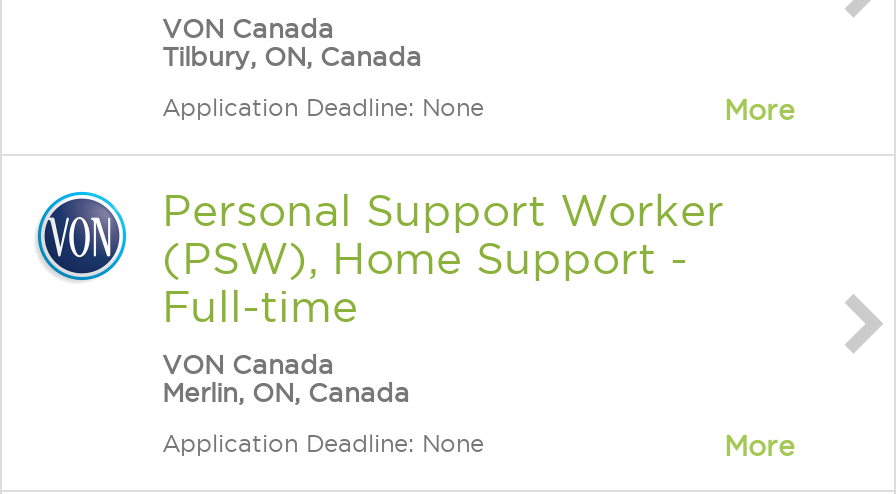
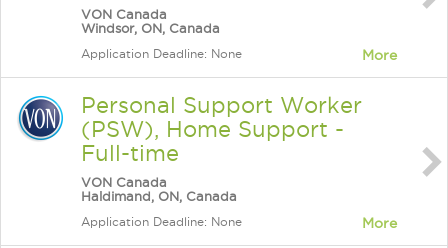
[162,42,422,70] Tilbury, ON, Canada -> [81,21,220,35] Windsor, ON, Canada
[162,378,410,406] Merlin, ON, Canada -> [81,189,237,203] Haldimand, ON, Canada

